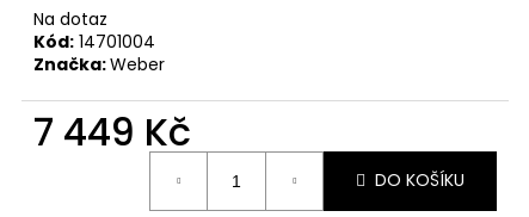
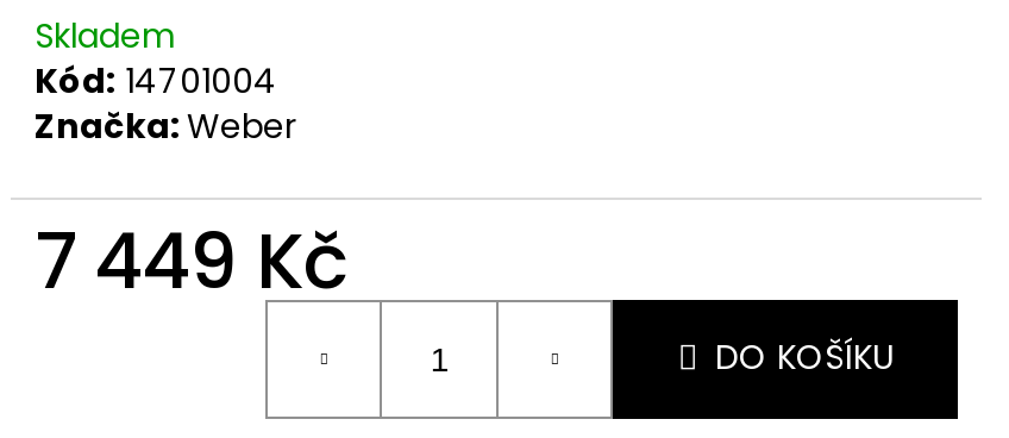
[33,7,107,30] Na dotaz -> [35,11,177,58] Skladem

